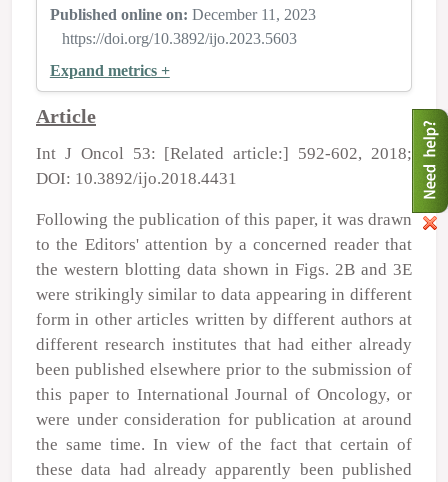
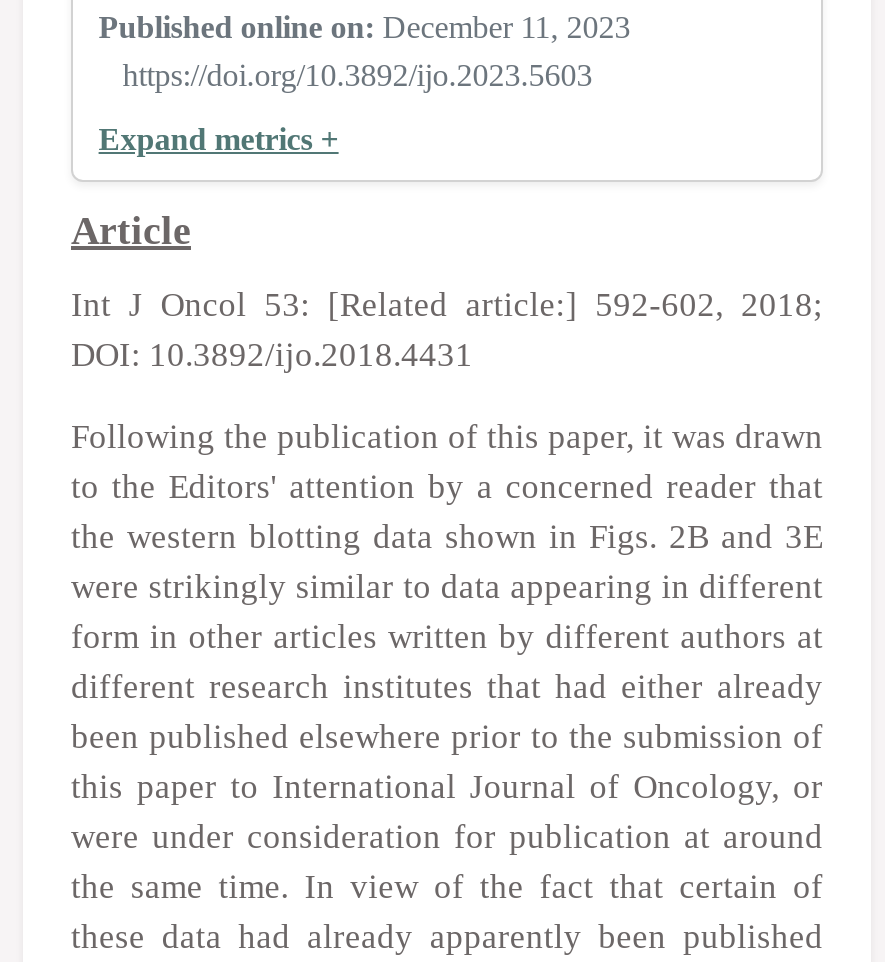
[411,108,445,231] [image] -> none

